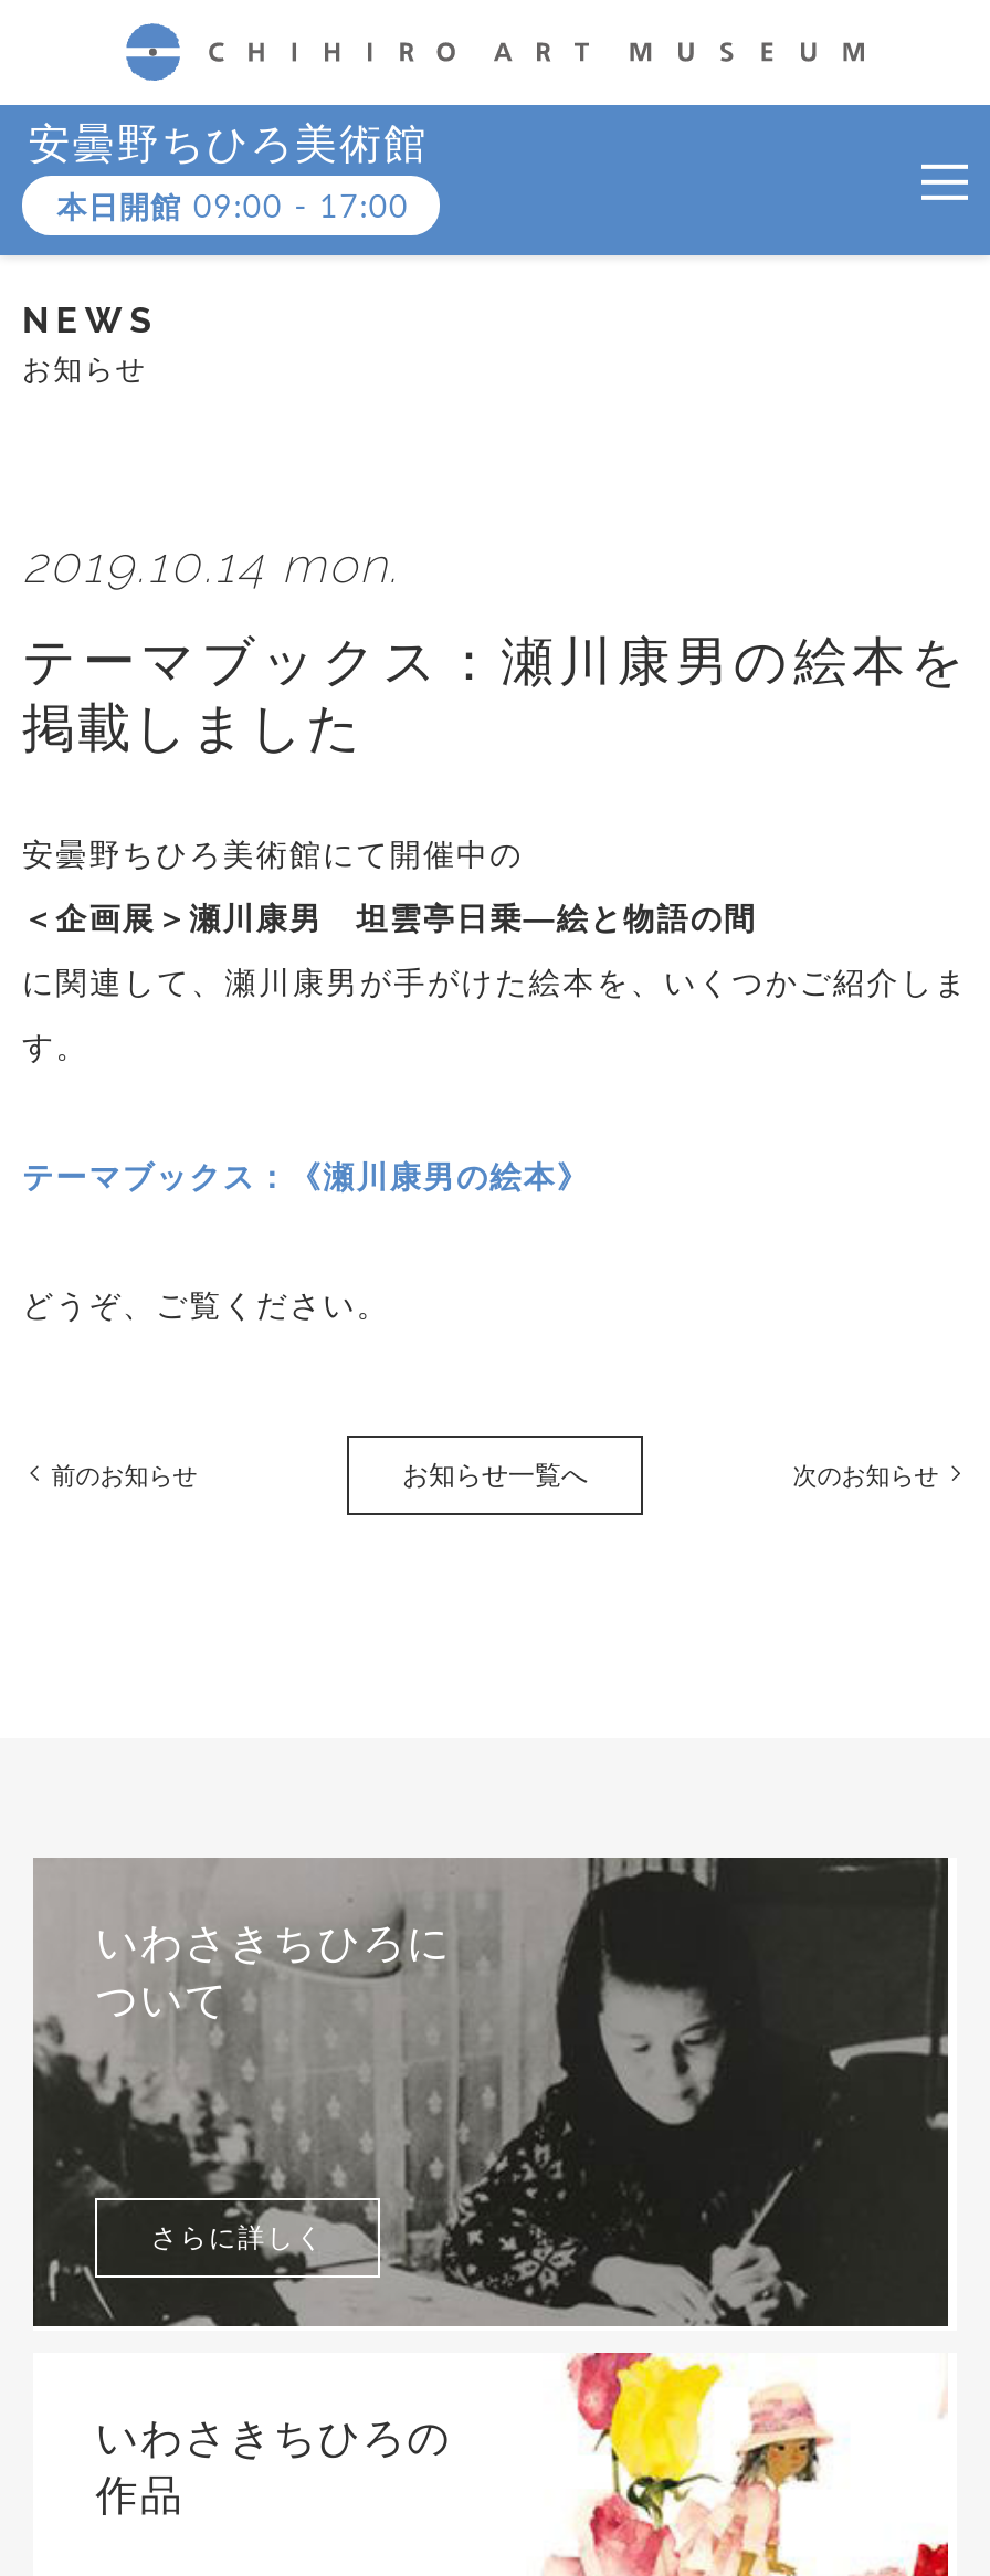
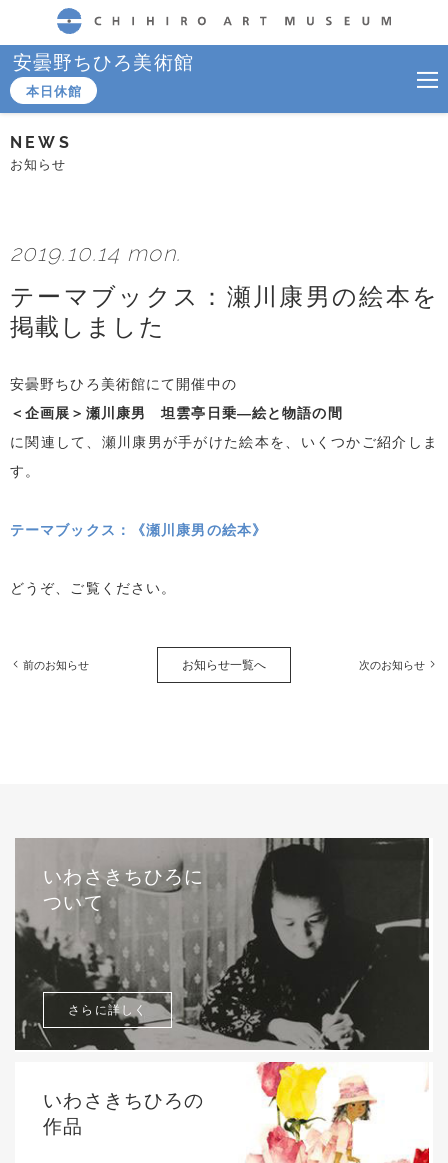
[57,185,409,227] 本日開館09:00 - 17:00 -> [26,81,82,100] 本日休館

